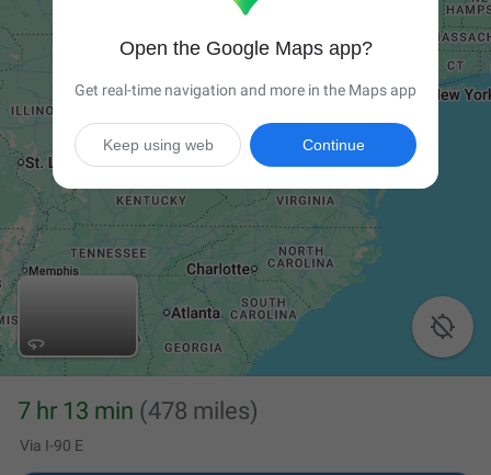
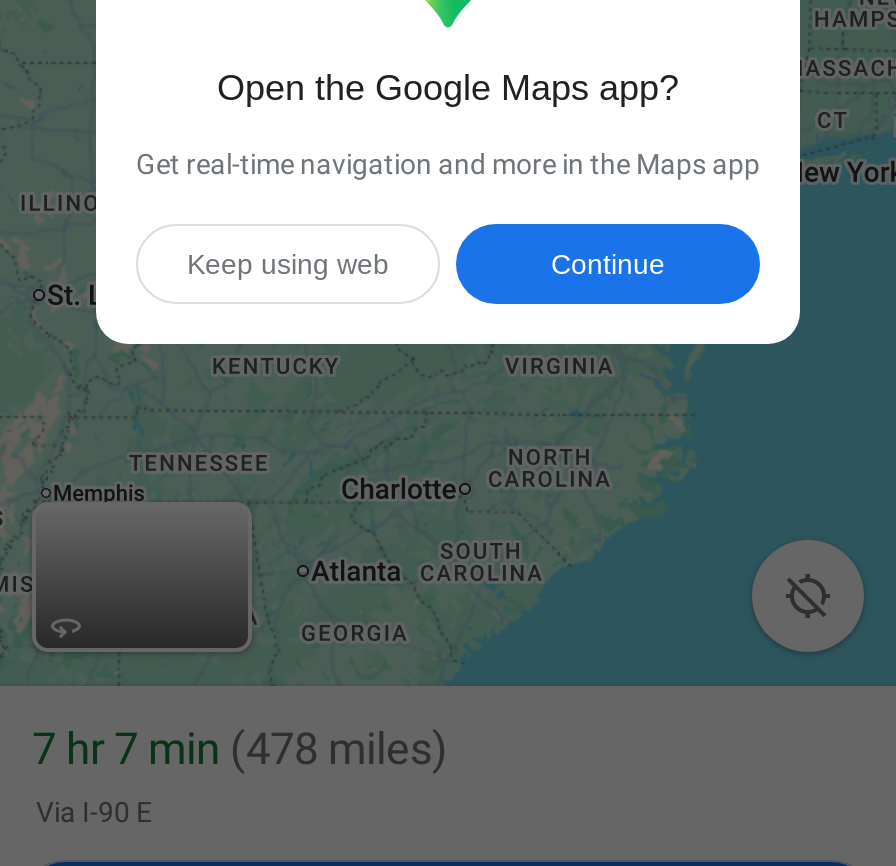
[18,397,259,425] 7 hr 13 min (478 miles) -> [32,724,448,774] 7 hr 7 min (478 miles)

